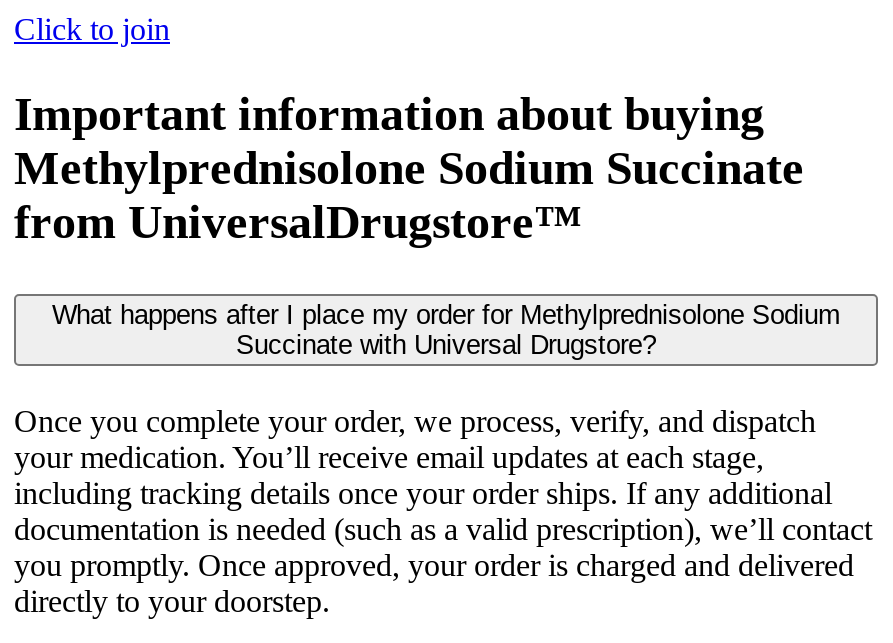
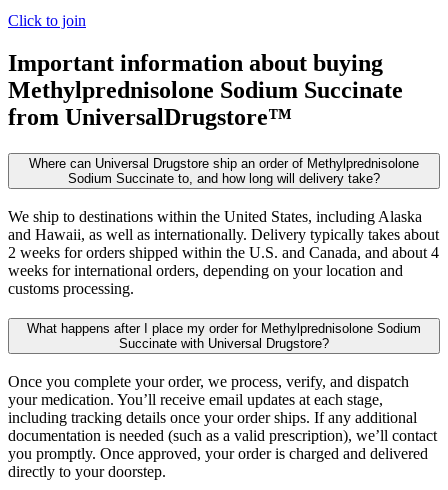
none -> [8,156,439,297] Where can Universal Drugstore ship an order of Methylprednisolone | Sodium Succinate to, and how long will delivery take? | We ship to destinations within the United States, including Alaska | and Hawaii, as well as internationally. Delivery typically takes about | 2 weeks for orders shipped within the U.S. and Canada, and about 4 | weeks for international orders, depending on your location and | customs processing.

